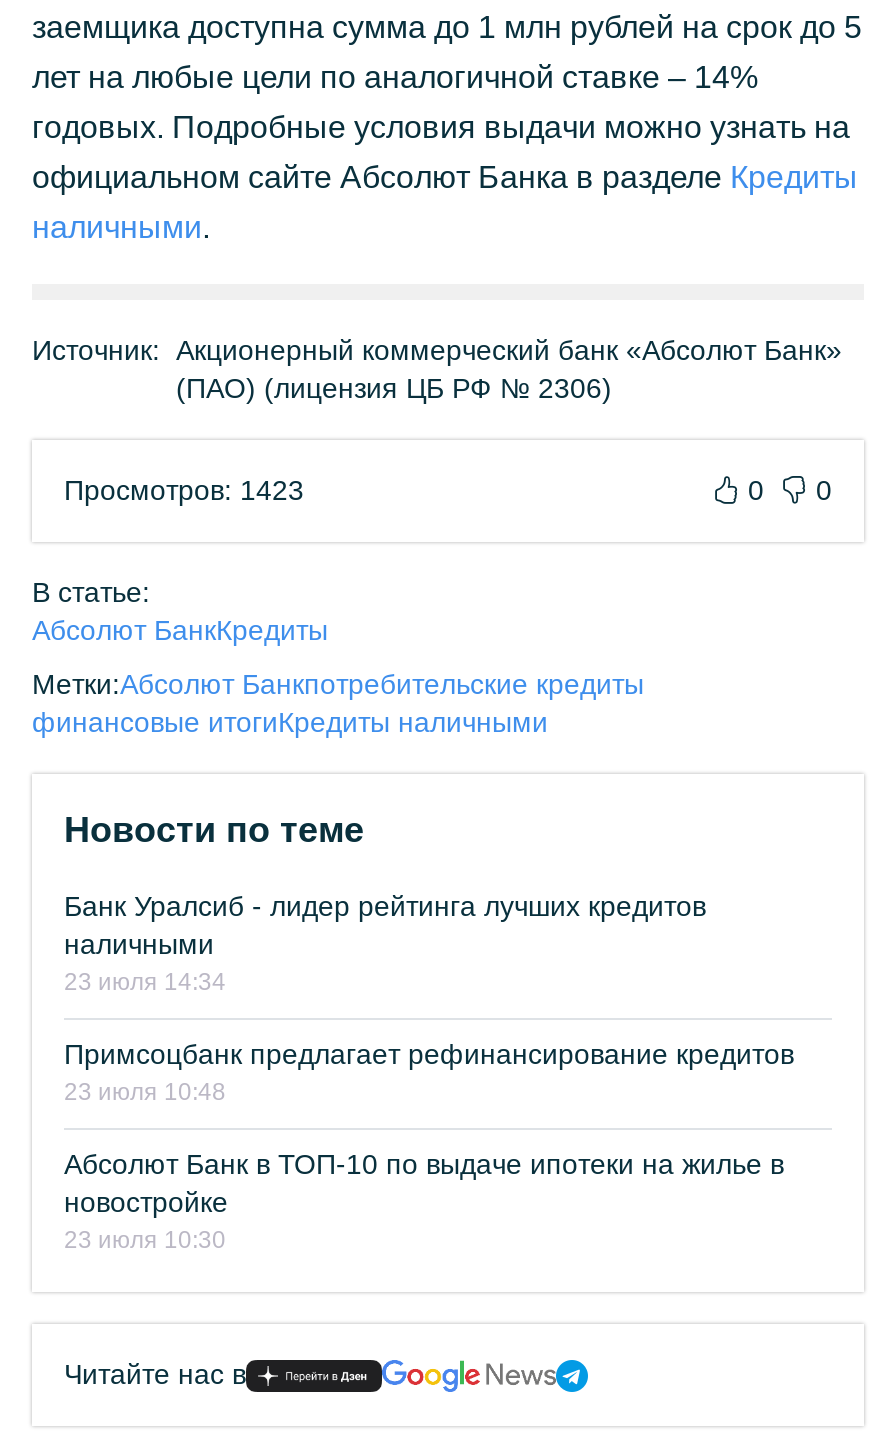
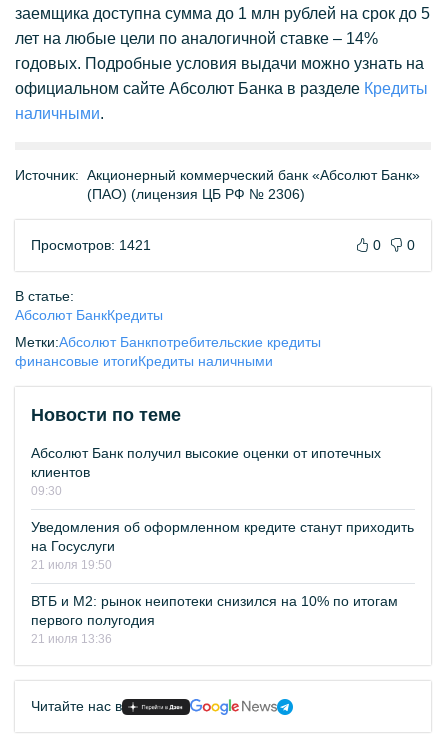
[64,474,304,506] Просмотров: 1423 -> [31,237,151,253] Просмотров: 1421
[64,890,706,996] Банк Уралсиб - лидер рейтинга лучших кредитов | наличными | 23 июля 14:34 -> [31,445,381,498] Абсолют Банк получил высокие оценки от ипотечных | клиентов | 09:30
[64,1038,794,1106] Примсоцбанк предлагает рефинансирование кредитов | 23 июля 10:48 -> [31,519,414,572] Уведомления об оформленном кредите станут приходить | на Госуслуги | 21 июля 19:50
[64,1148,784,1254] Абсолют Банк в ТОП-10 по выдаче ипотеки на жилье в | новостройке | 23 июля 10:30 -> [31,593,398,646] ВТБ и М2: рынок неипотеки снизился на 10% по итогам | первого полугодия | 21 июля 13:36

